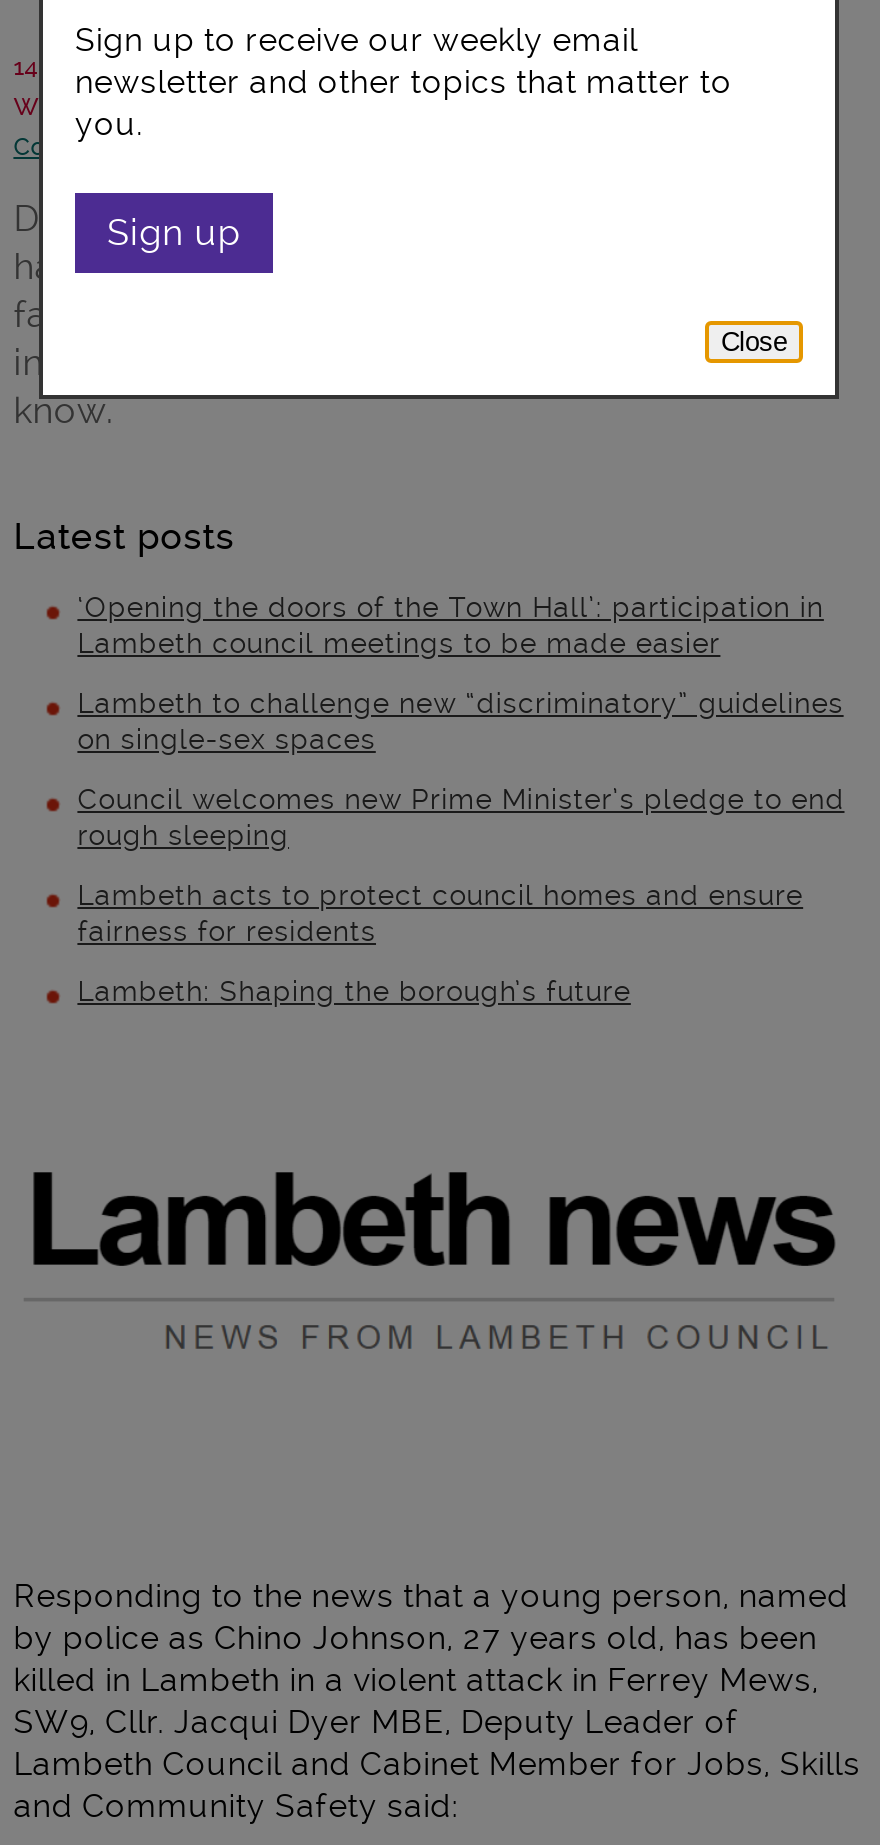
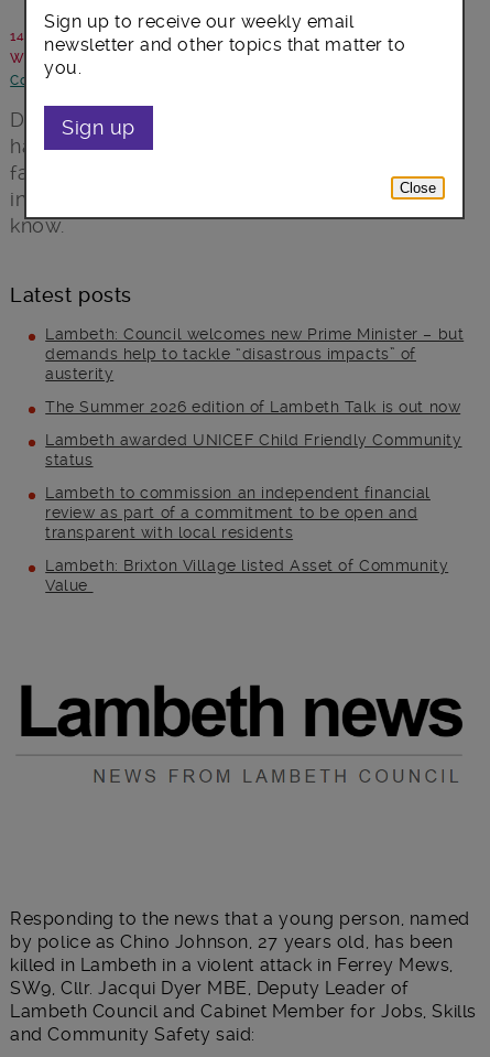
[77,591,824,659] ‘Opening the doors of the Town Hall’: participation in | Lambeth council meetings to be made easier -> [45,325,464,383] Lambeth: Council welcomes new Prime Minister – but | demands help to tackle “disastrous impacts” of | austerity
[77,687,844,755] Lambeth to challenge new “discriminatory” guidelines | on single-sex spaces -> [45,398,460,416] The Summer 2026 edition of Lambeth Talk is out now
[77,783,845,851] Council welcomes new Prime Minister’s pledge to end | rough sleeping -> [45,431,462,469] Lambeth awarded UNICEF Child Friendly Community | status
[77,879,803,947] Lambeth acts to protect council homes and ensure | fairness for residents -> [45,484,431,541] Lambeth to commission an independent financial | review as part of a commitment to be open and | transparent with local residents
[77,975,631,1007] Lambeth: Shaping the borough’s future -> [45,557,448,594] Lambeth: Brixton Village listed Asset of Community | Value

